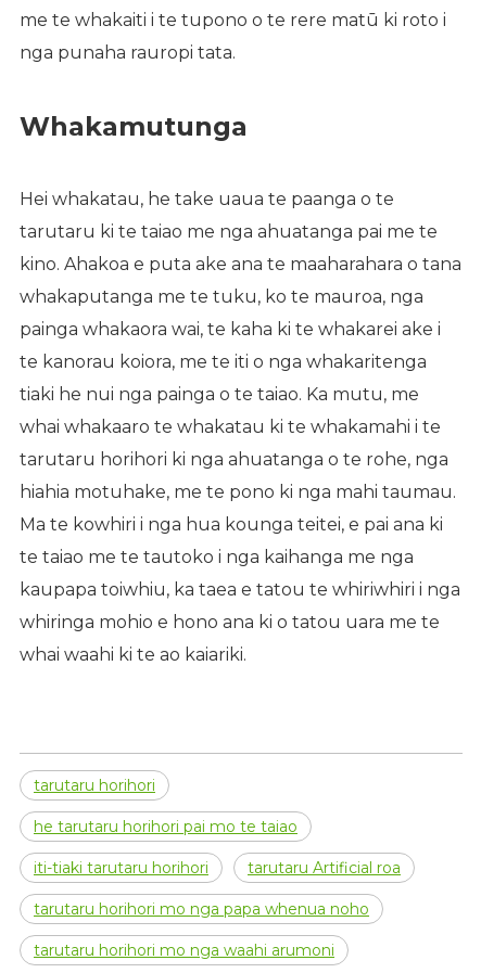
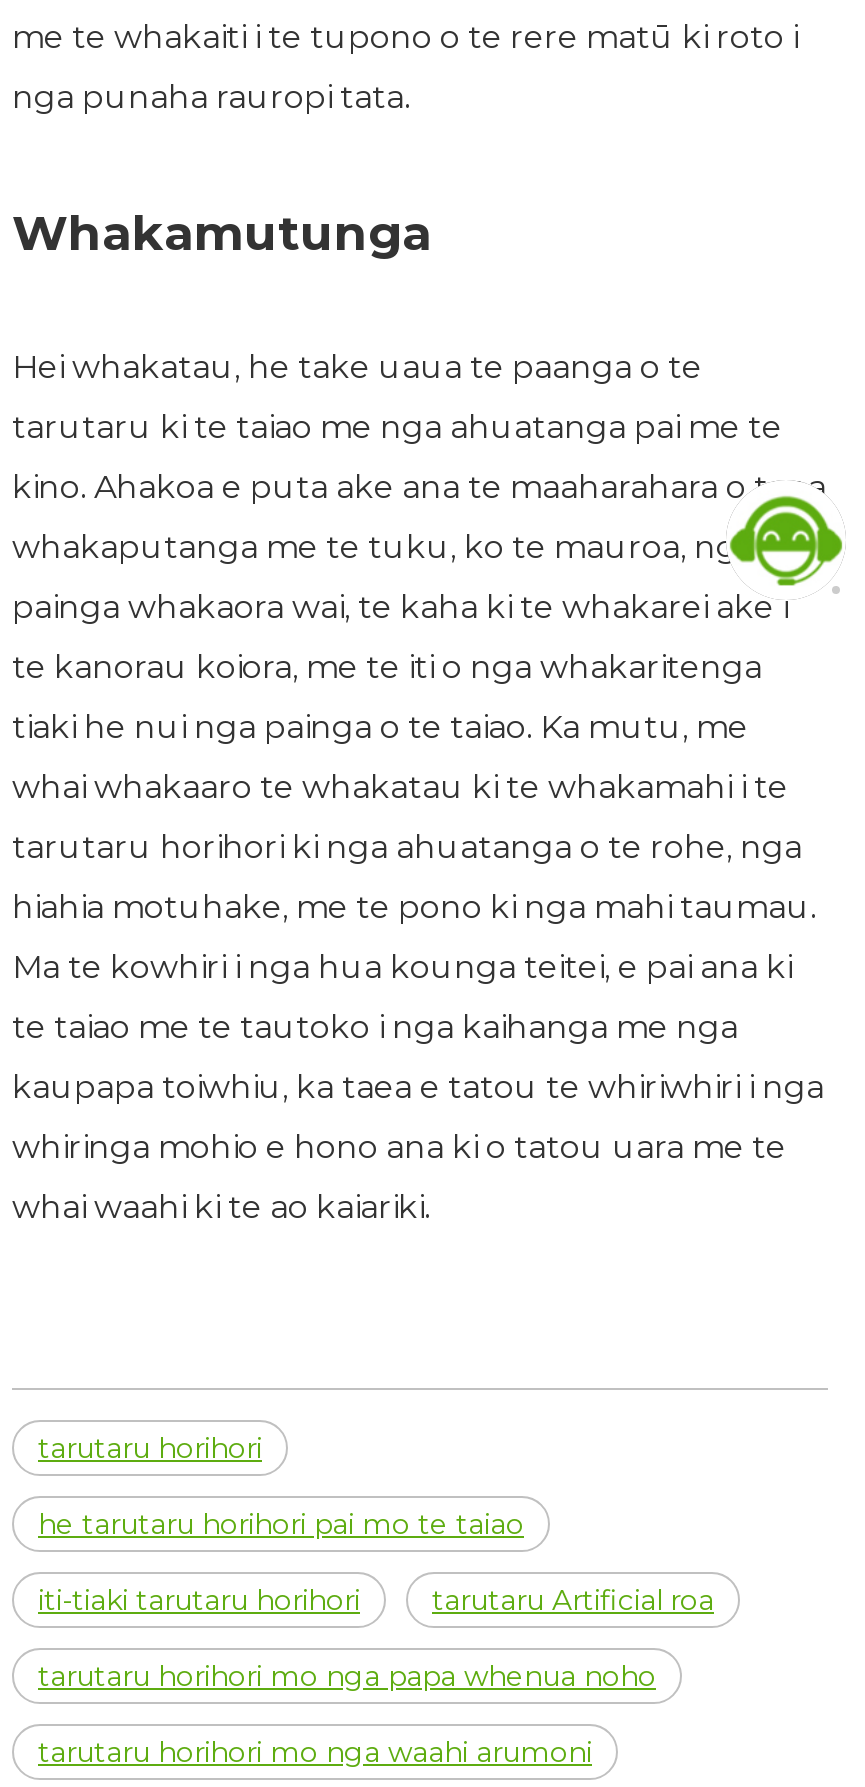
none -> [742,512,846,594] [image]

